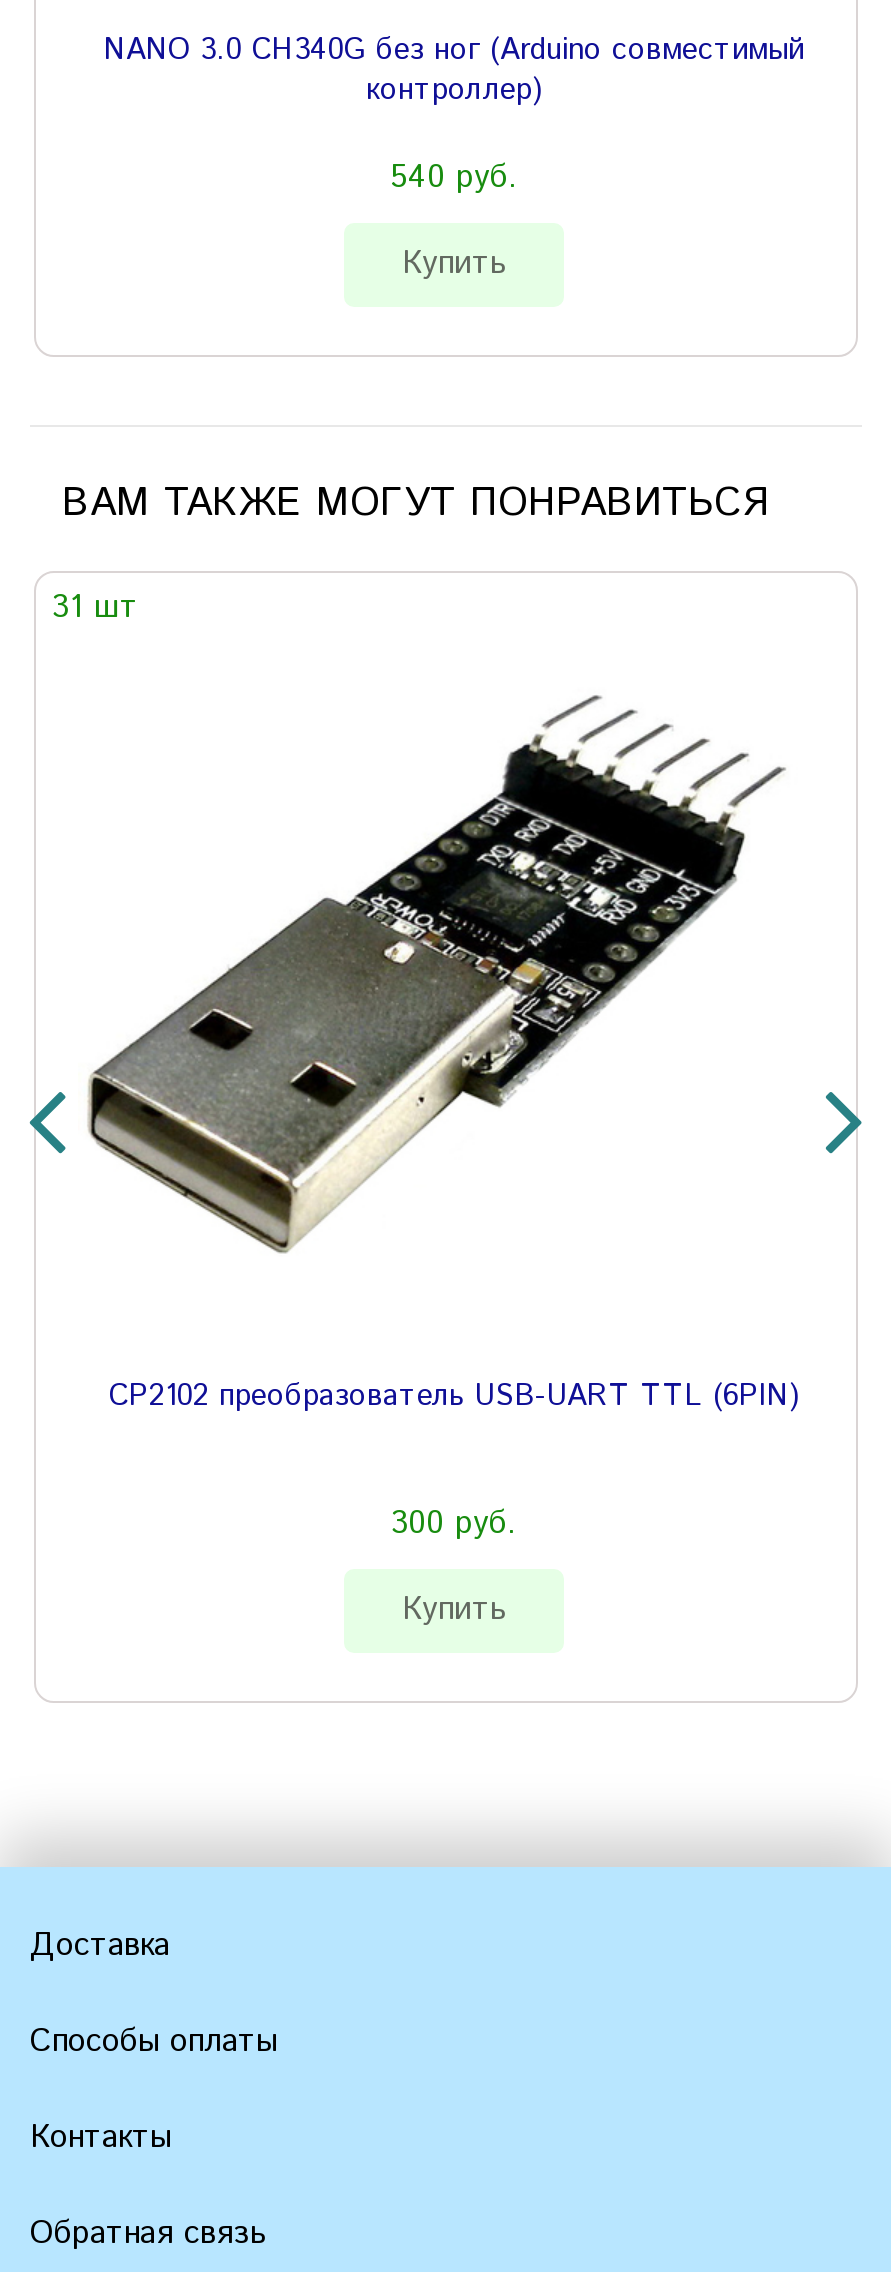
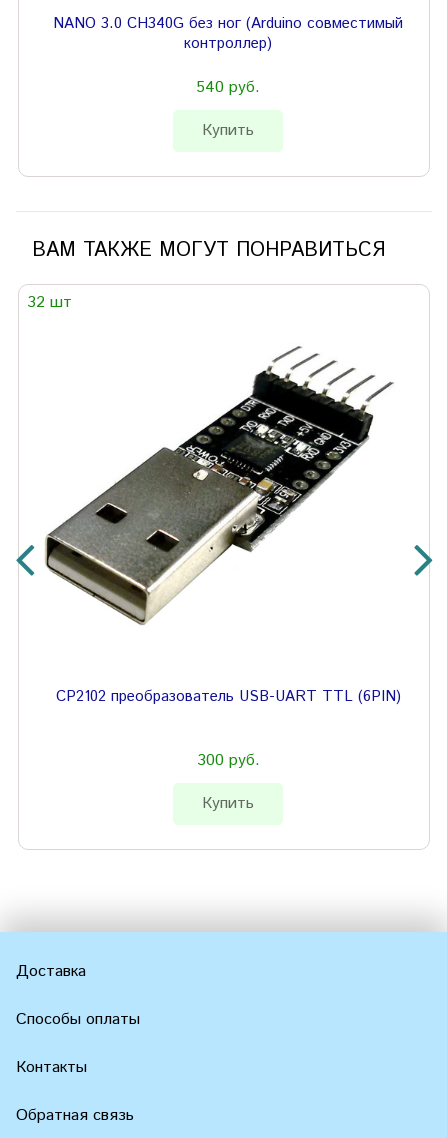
[52,585,138,631] 31 шт -> [27,291,72,314] 32 шт

